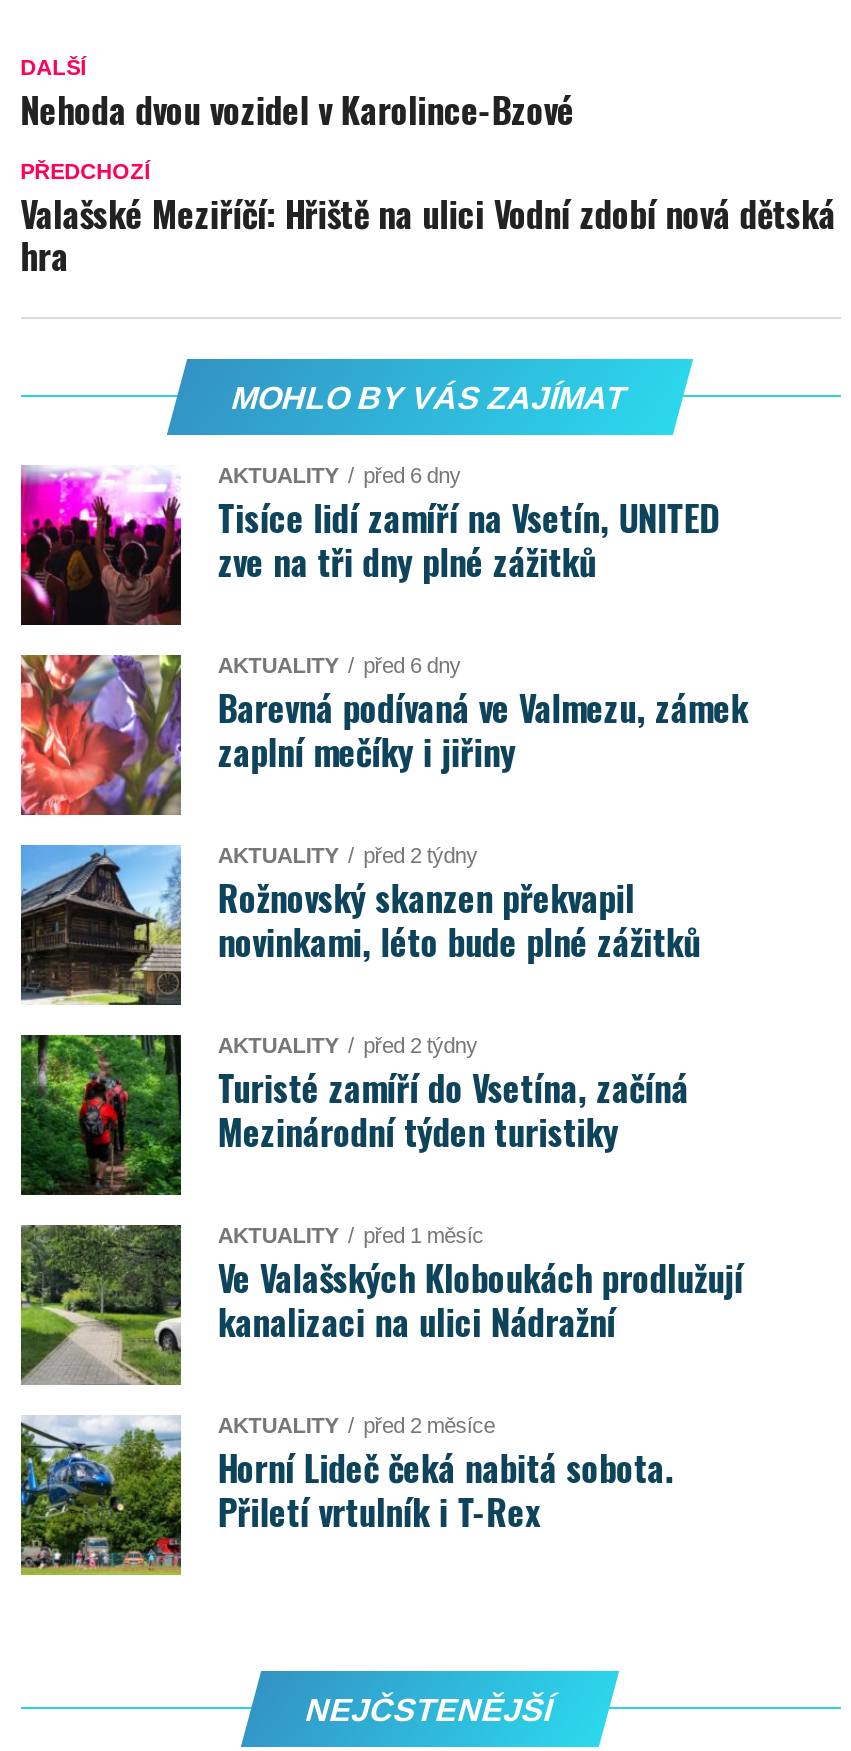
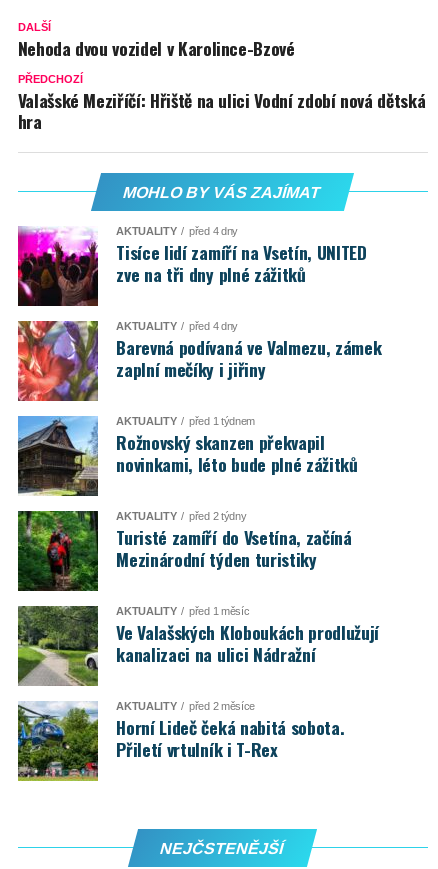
[218,464,461,488] AKTUALITY před 6 dny -> [116,225,238,237] AKTUALITY před 4 dny
[218,654,461,678] AKTUALITY před 6 dny -> [116,320,238,332] AKTUALITY před 4 dny
[218,844,478,868] AKTUALITY před 2 týdny -> [116,415,255,427] AKTUALITY před 1 týdnem

